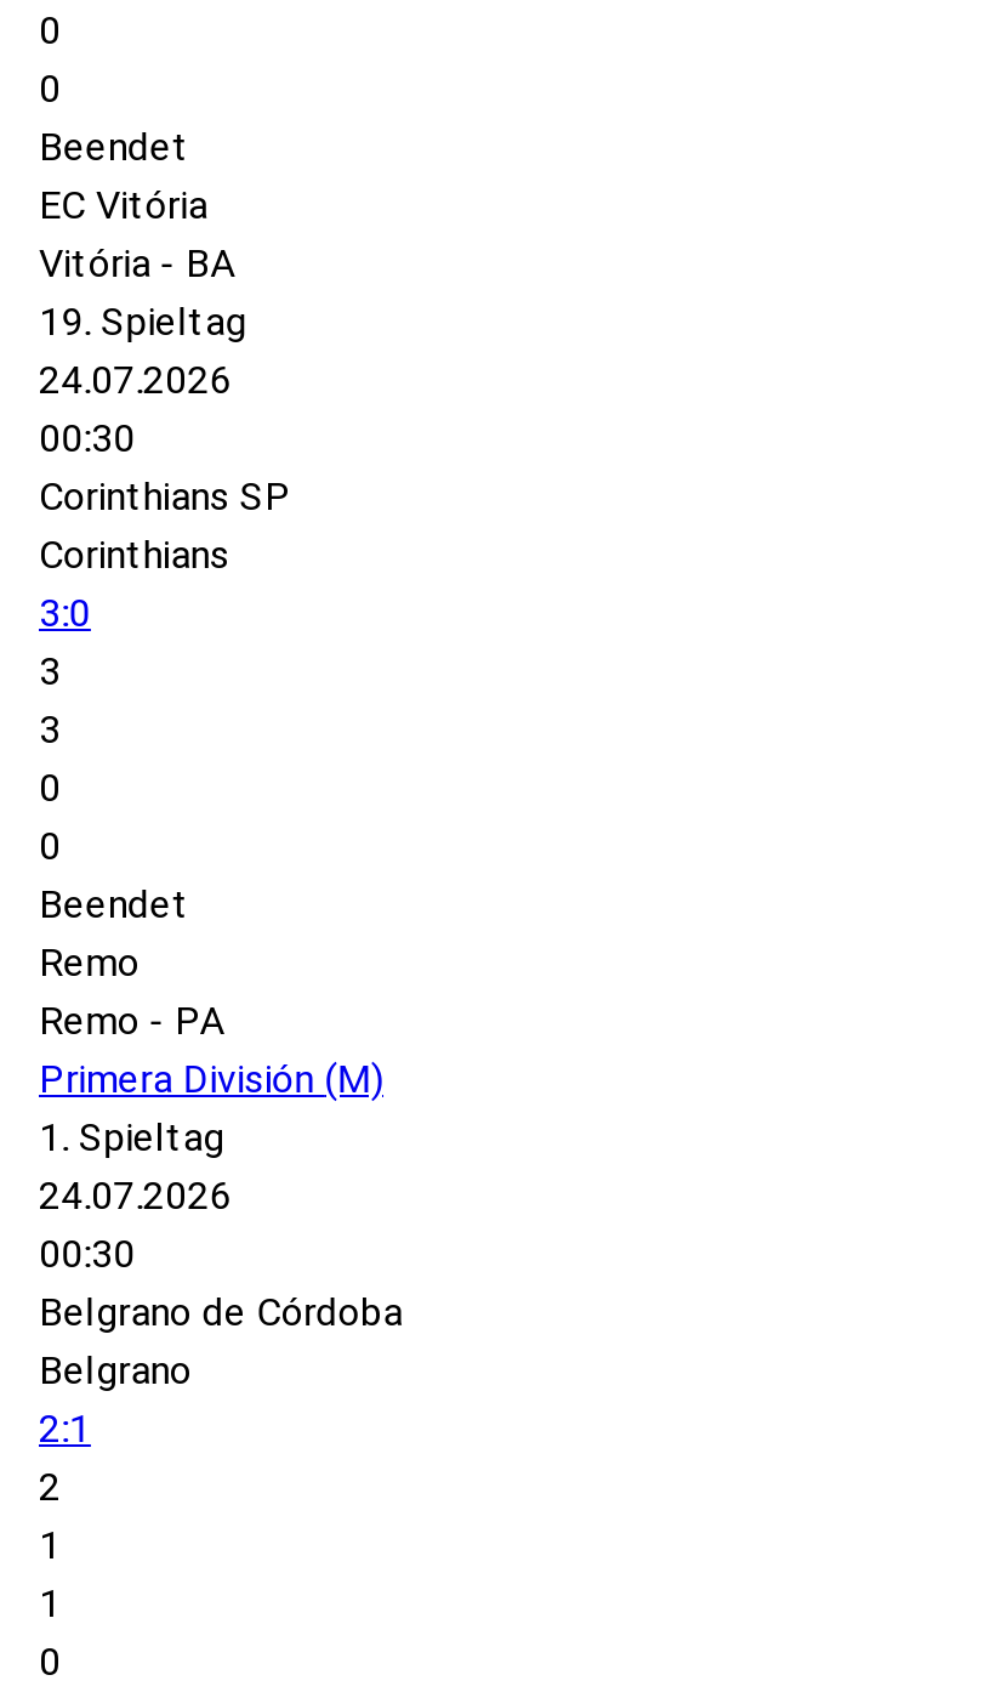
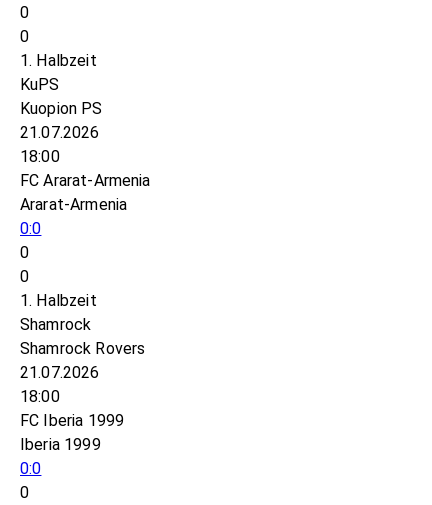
[39,124,291,753] Beendet | EC Vitória | Vitória - BA | 19. Spieltag | 24.07.2026 | 00:30 | Corinthians SP | Corinthians | 3:0 | 3 | 3 -> [20,51,151,238] 1. Halbzeit | KuPS | Kuopion PS | 21.07.2026 | 18:00 | FC Ararat-Armenia | Ararat-Armenia | 0:0
[39,881,403,1626] Beendet | Remo | Remo - PA | Primera División (M) | 1. Spieltag | 24.07.2026 | 00:30 | Belgrano de Córdoba | Belgrano | 2:1 | 2 | 1 | 1 -> [20,291,145,478] 1. Halbzeit | Shamrock | Shamrock Rovers | 21.07.2026 | 18:00 | FC Iberia 1999 | Iberia 1999 | 0:0

